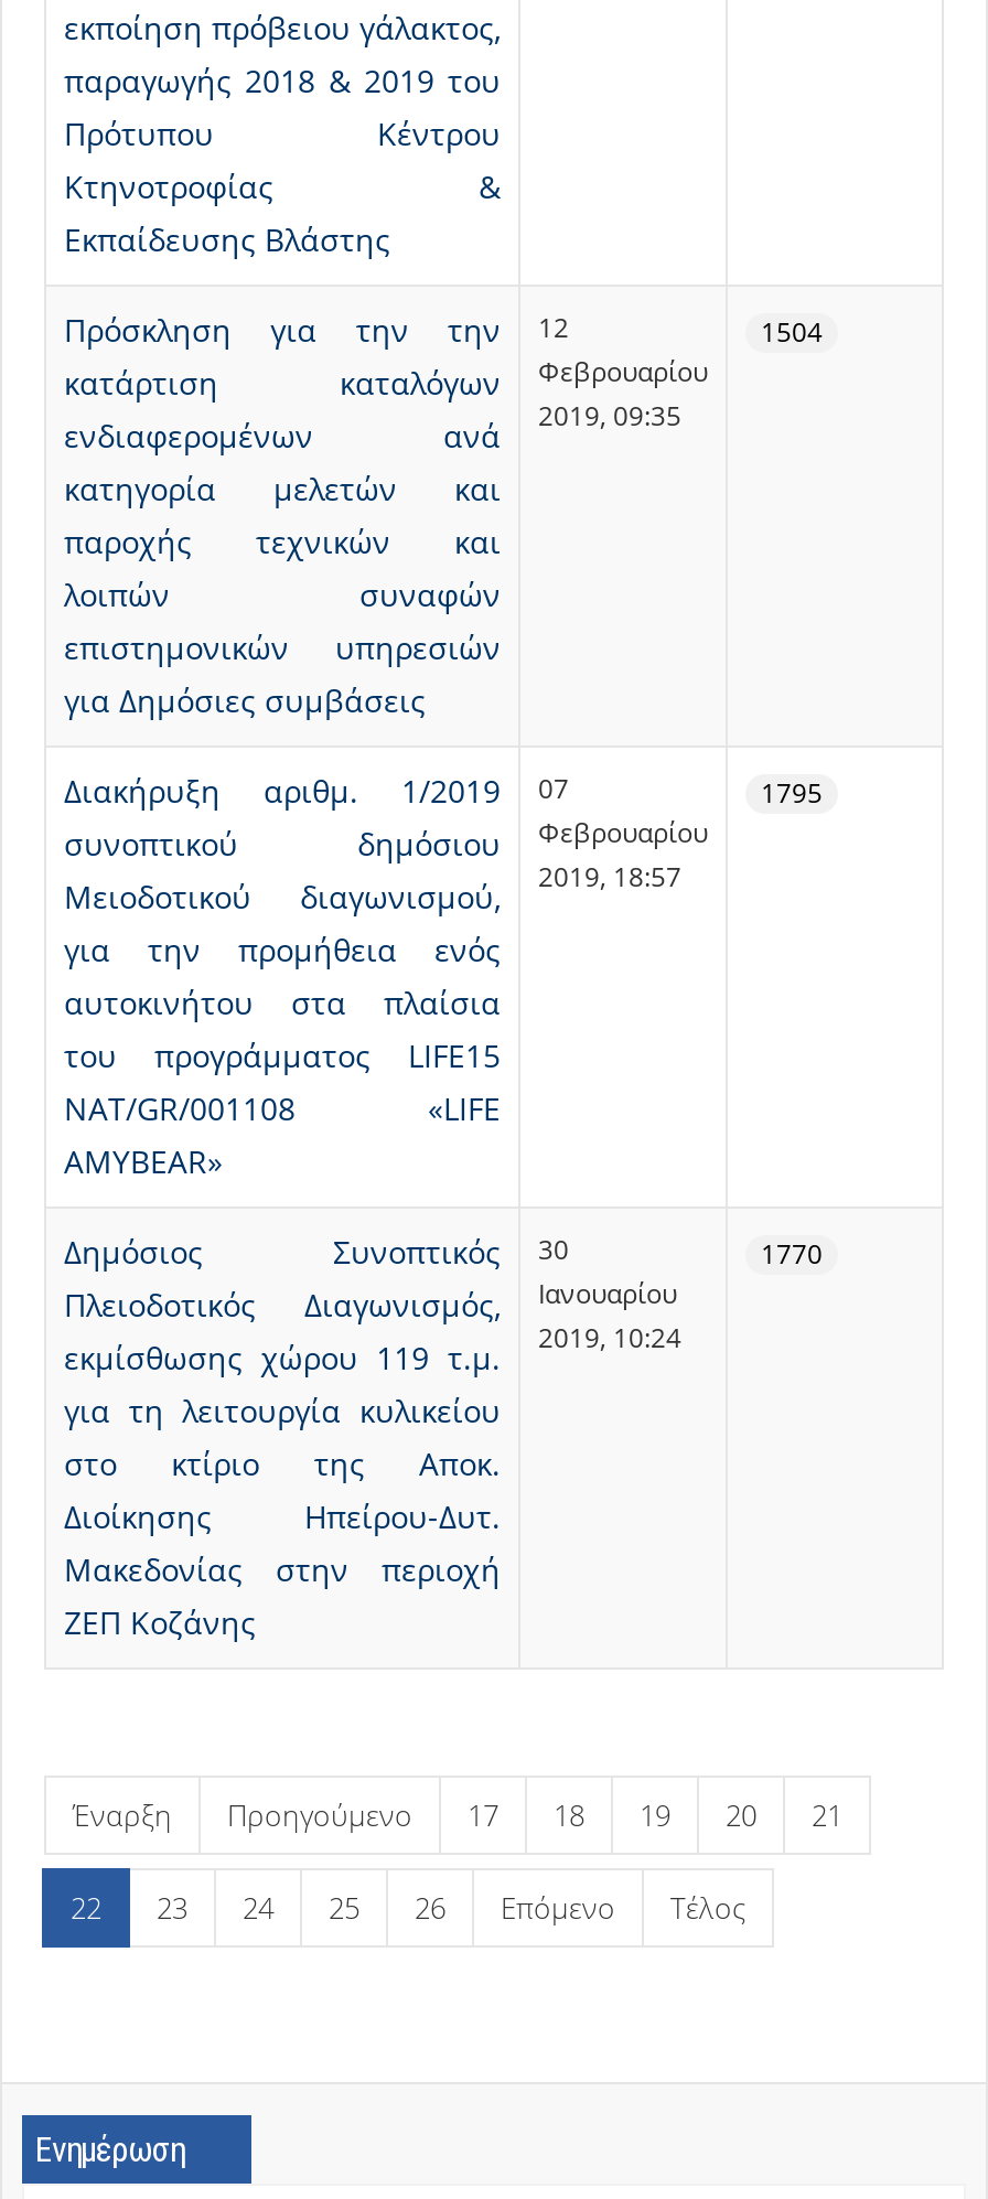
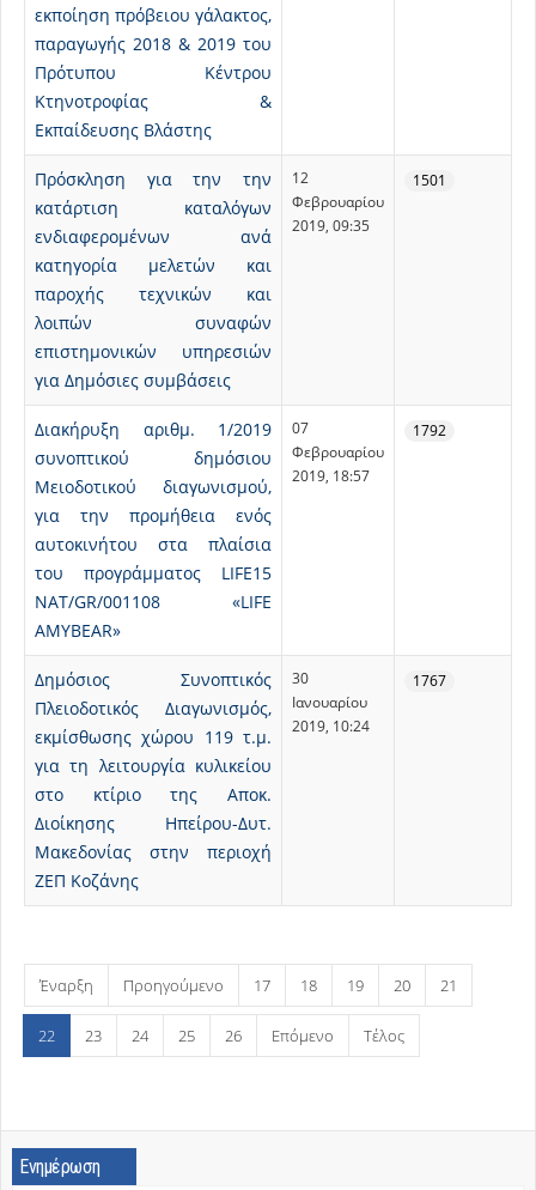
[761,314,823,351] 1504 -> [413,170,446,191] 1501
[761,775,823,812] 1795 -> [413,420,446,441] 1792
[761,1236,823,1273] 1770 -> [413,671,446,691] 1767

